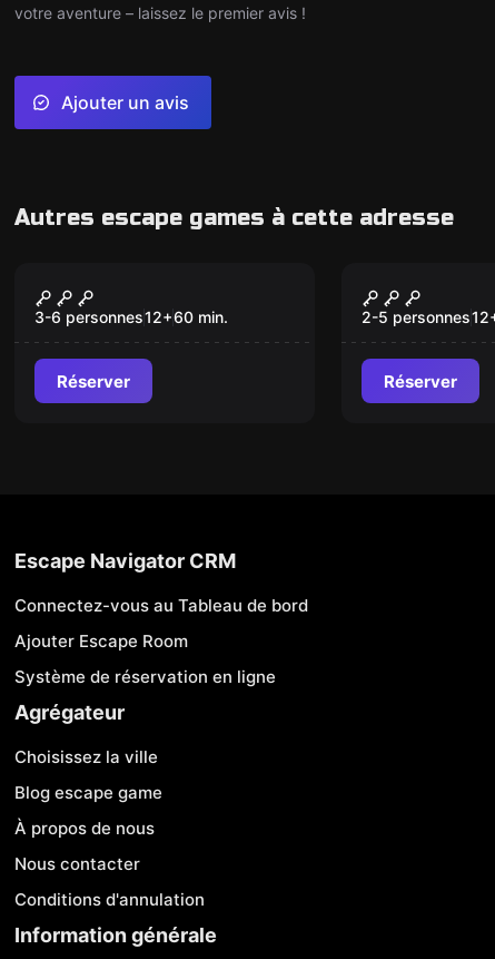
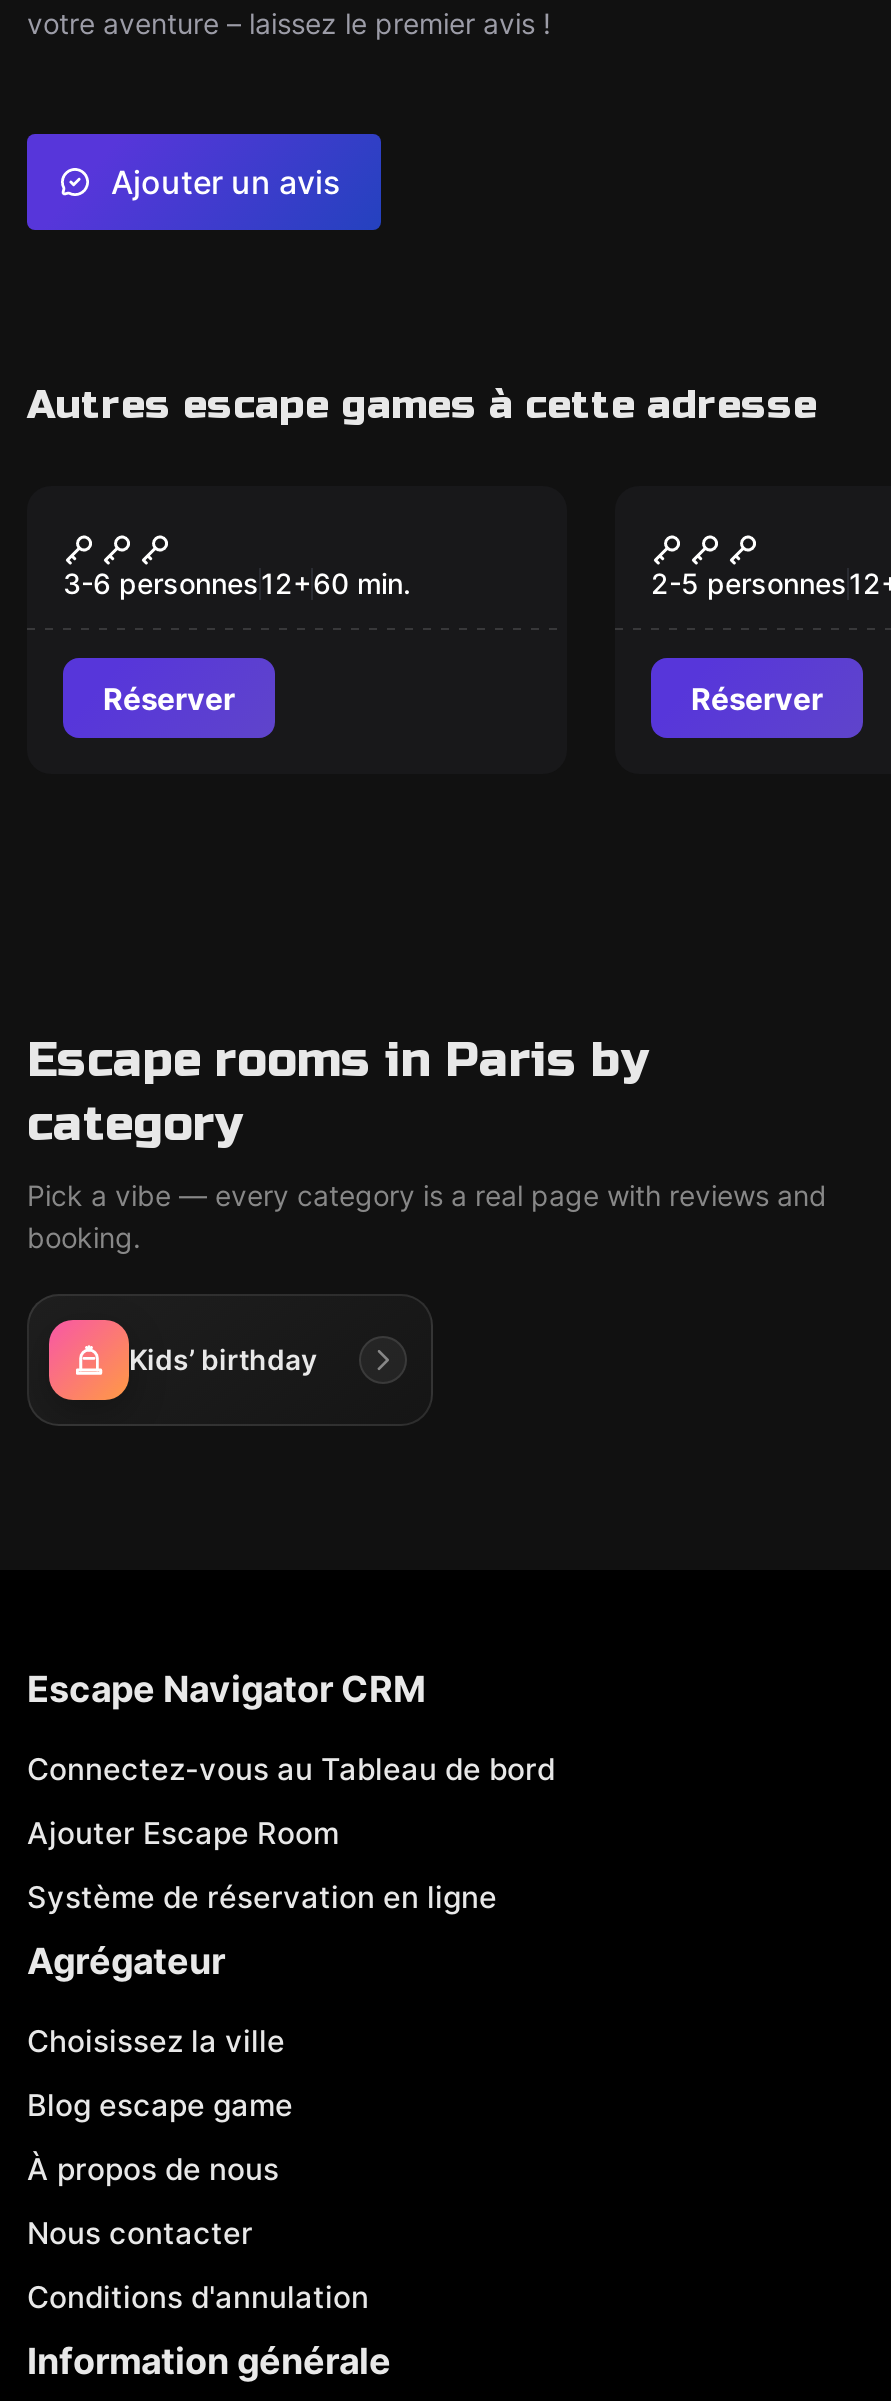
none -> [27,1032,827,1254] Escape rooms in Paris by | category | Pick a vibe — every category is a real page with reviews and | booking.
none -> [129,1342,317,1376] Kids’ birthday

